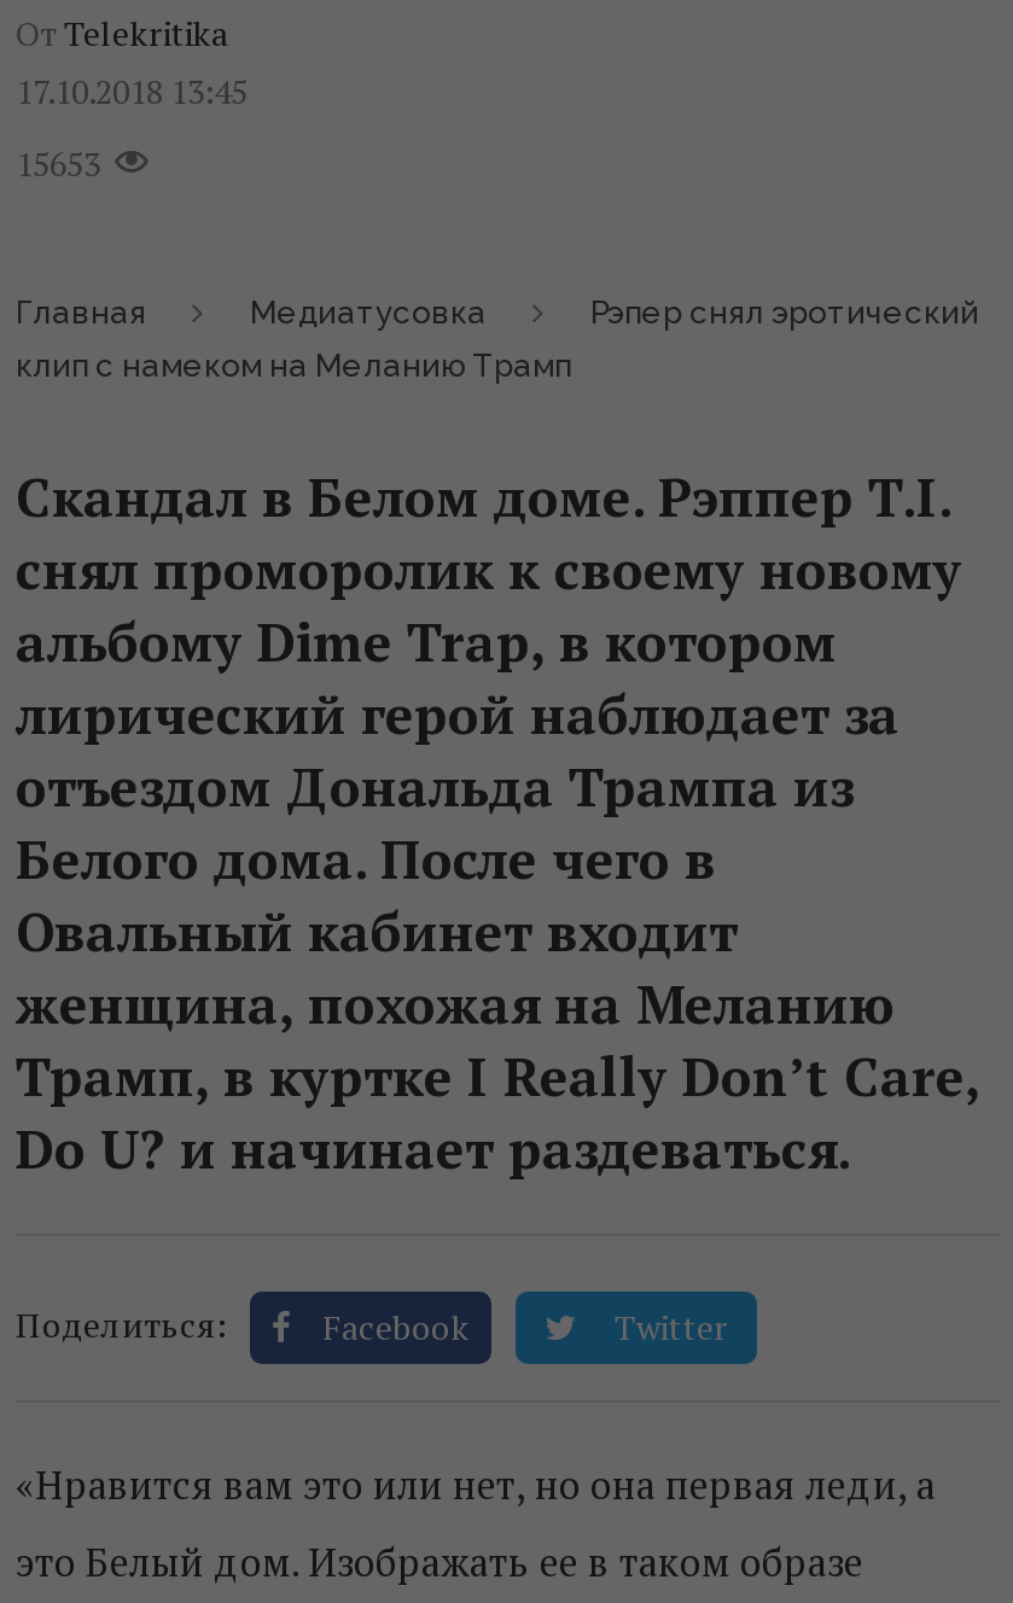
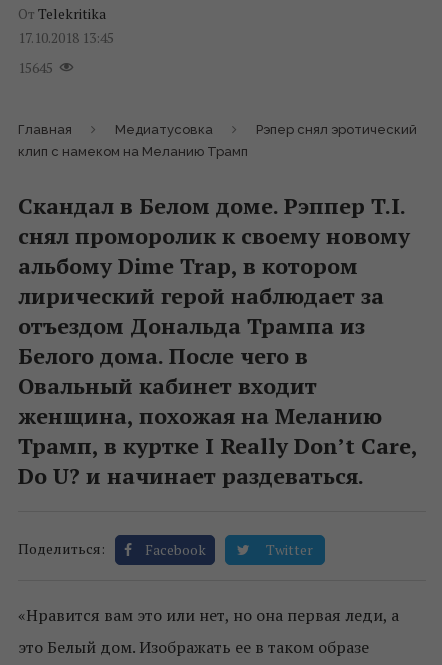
[16,139,100,185] 15653 -> [18,58,53,77] 15645

